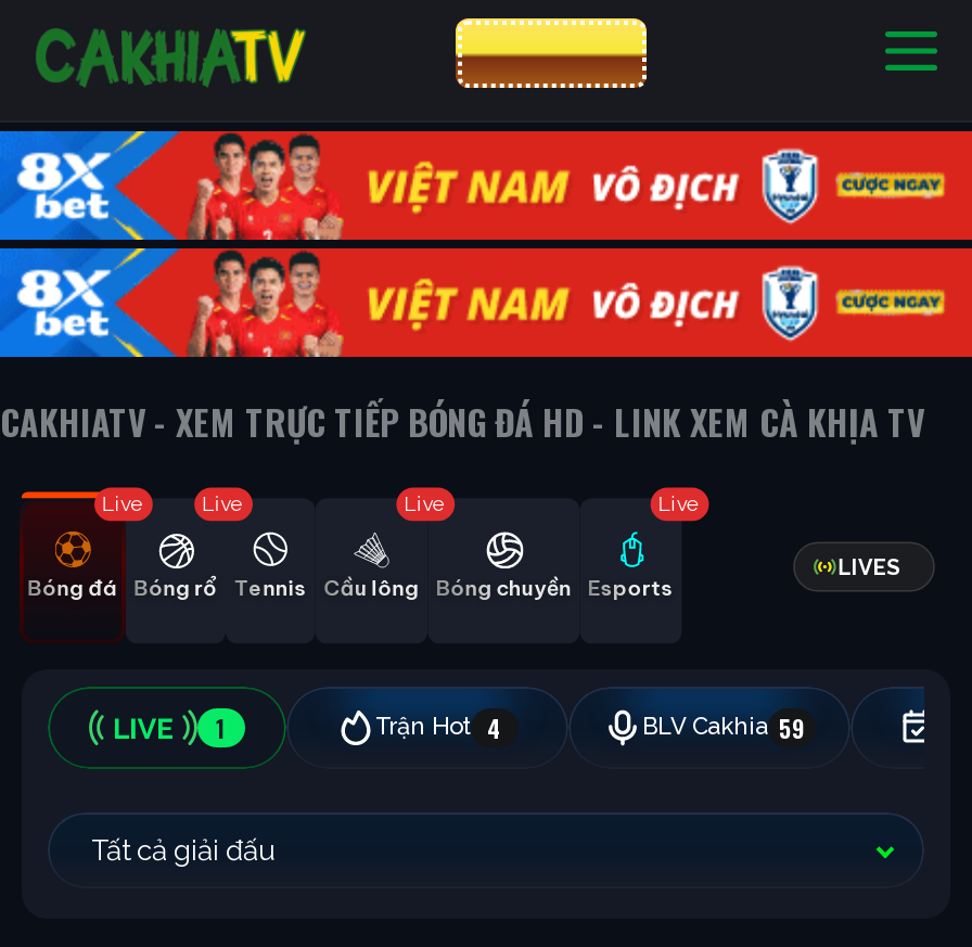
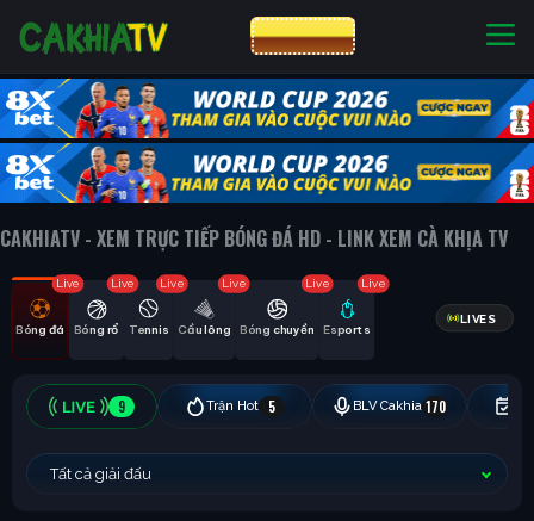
[11,129,965,359] [image] -> [5,77,530,204] [image]
none -> [160,276,184,289] Live
none -> [305,276,329,289] Live
[216,709,805,744] 1 | Trận Hot 4 | BLV Cakhia 59 -> [118,396,445,415] 9 | Trận Hot | 5 | BLV Cakhia 170

